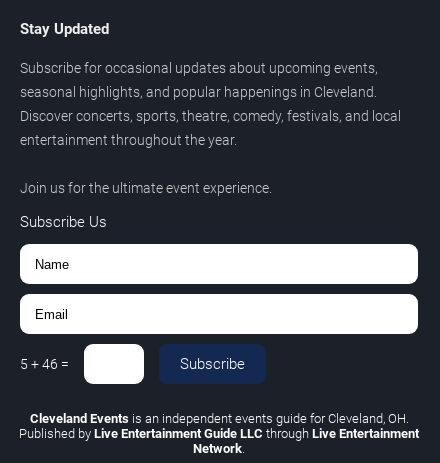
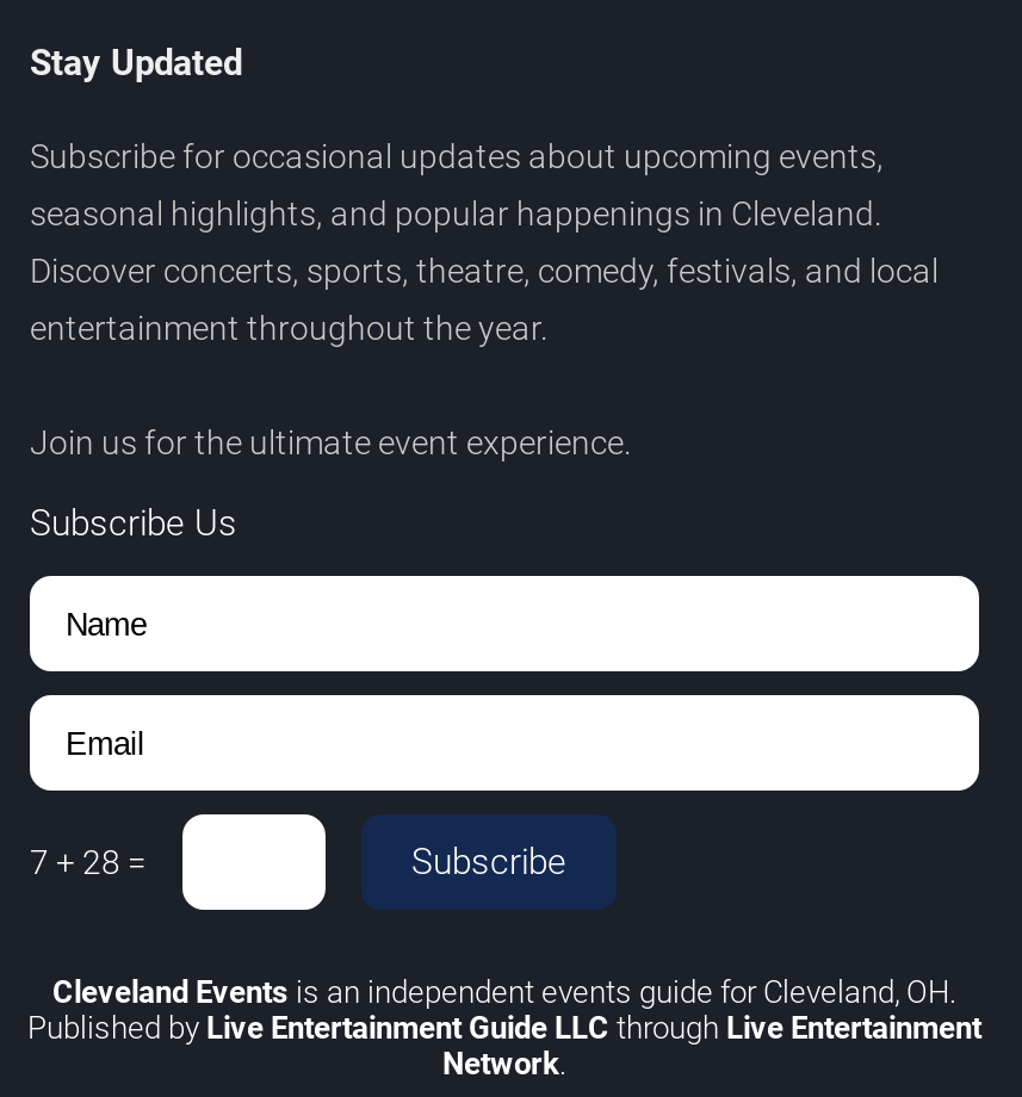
[20,356,69,372] 5 + 46 = -> [30,844,147,882] 7 + 28 =

